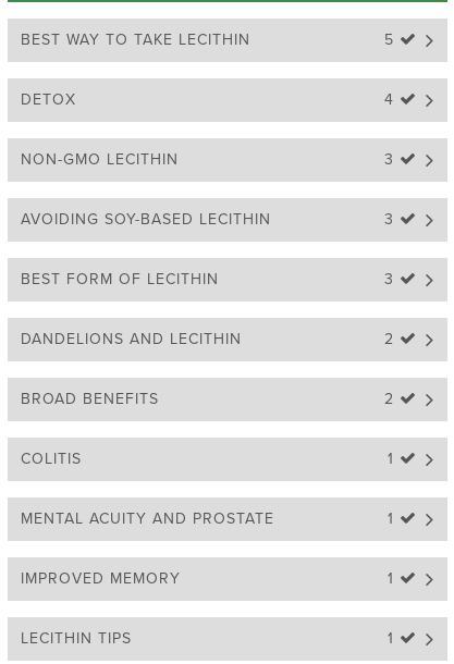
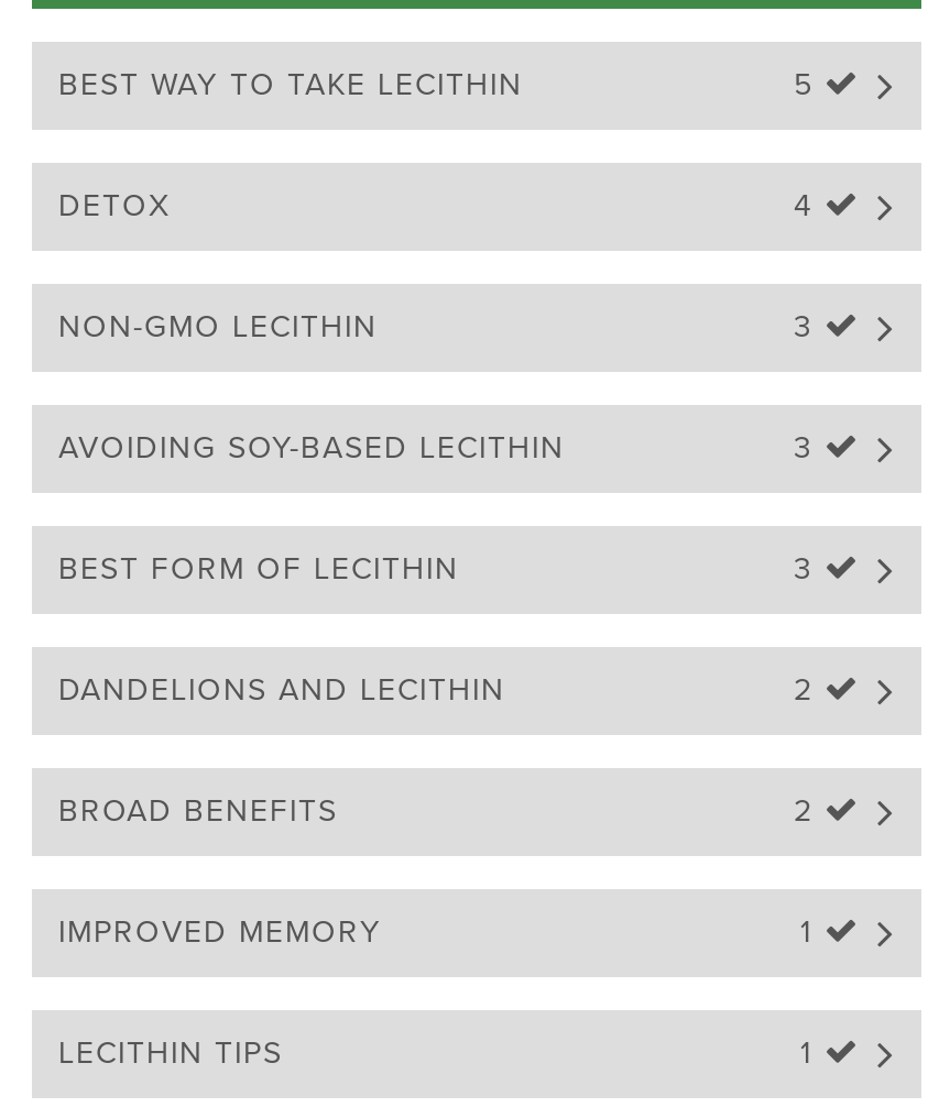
[21,449,400,528] COLITIS | 1 | MENTAL ACUITY AND PROSTATE | 1 -> none

